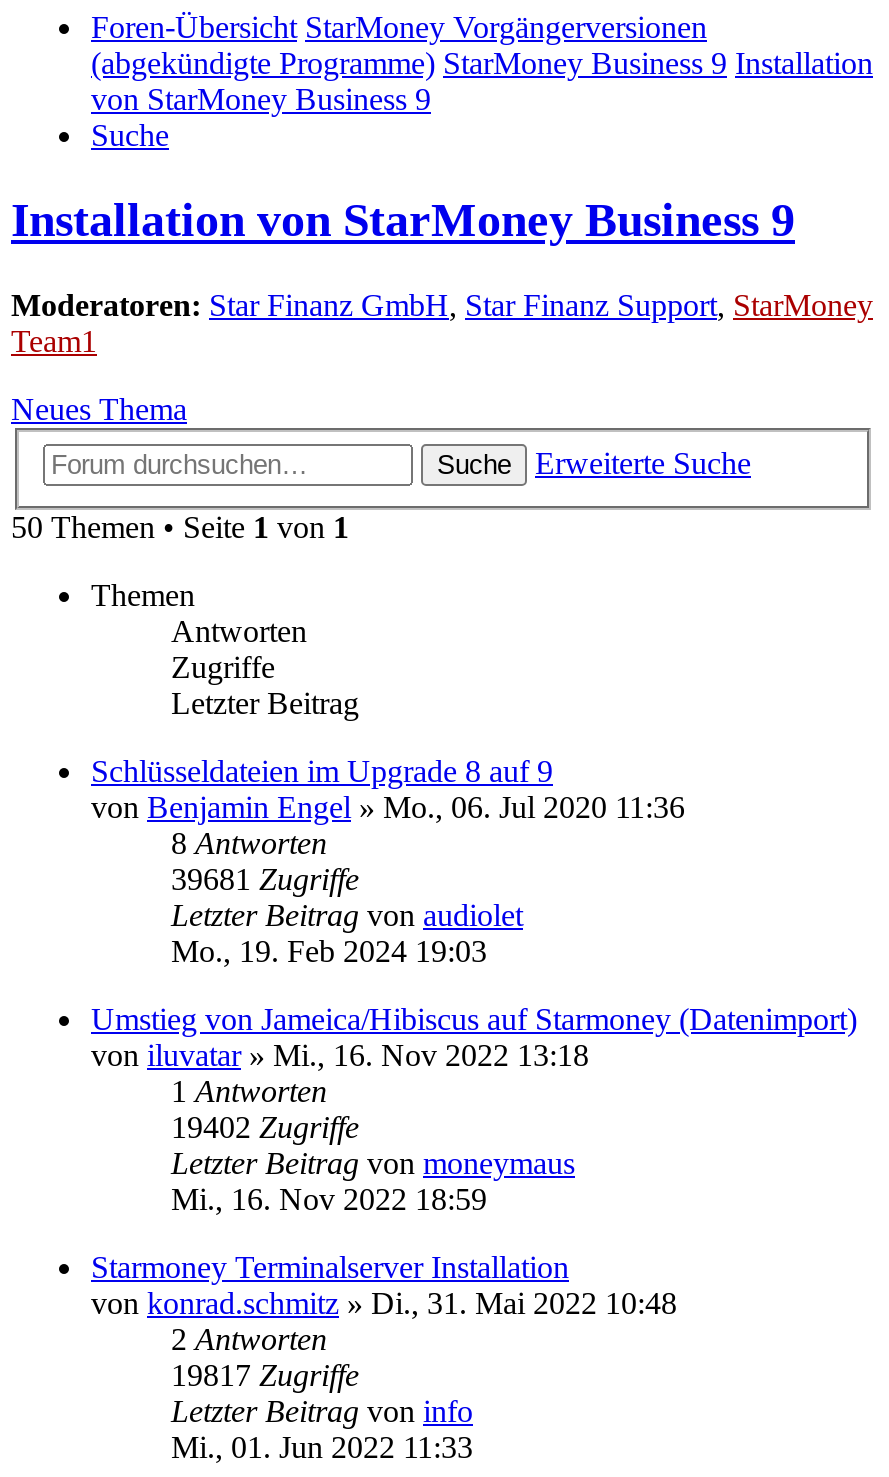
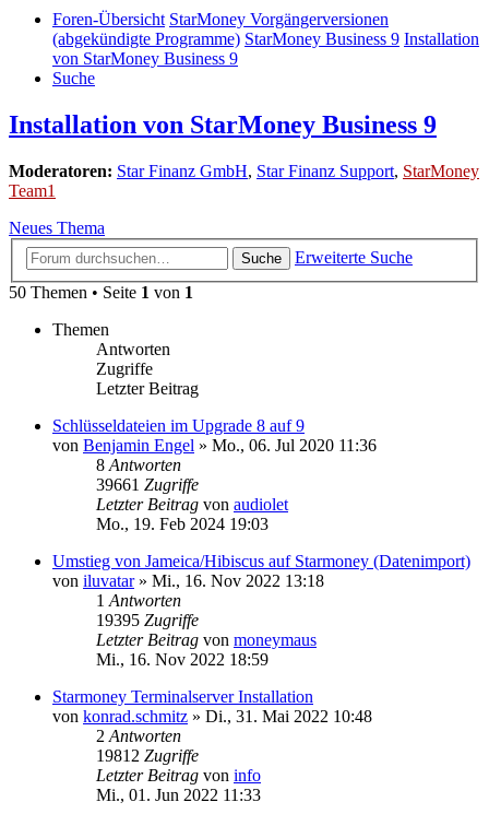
[171,862,359,896] 39681 Zugriffe -> [96,475,199,494] 39661 Zugriffe
[171,1110,359,1144] 19402 Zugriffe -> [96,611,199,629] 19395 Zugriffe
[171,1358,359,1392] 19817 Zugriffe -> [96,746,199,765] 19812 Zugriffe

